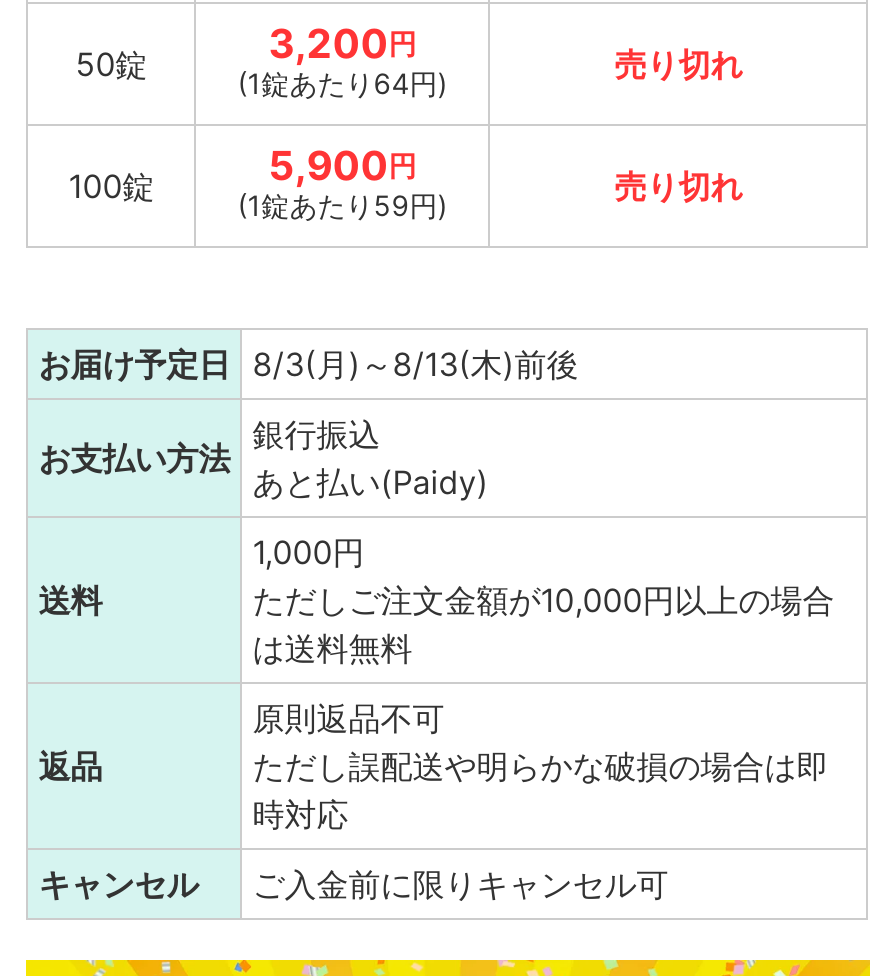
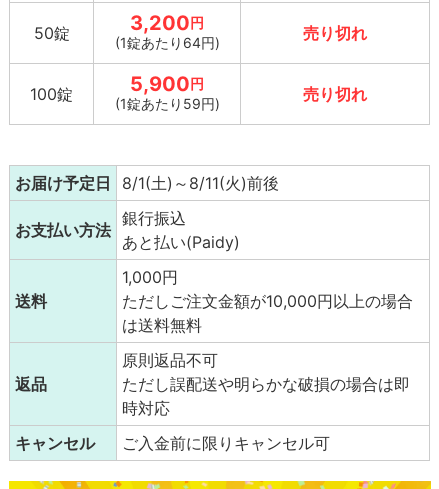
[38,344,578,384] お届け予定日 8/3(月)～8/13(木)前後 -> [15,173,279,193] お届け予定日 8/1(土)～8/11(火)前後

